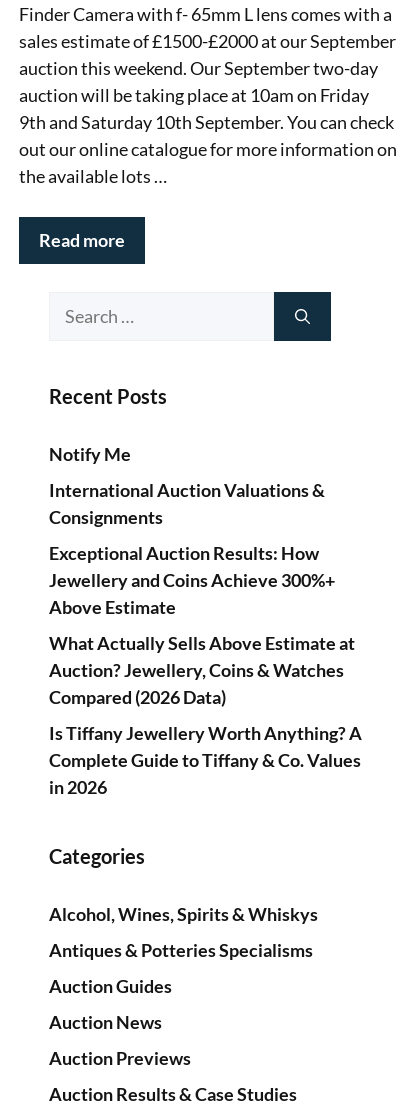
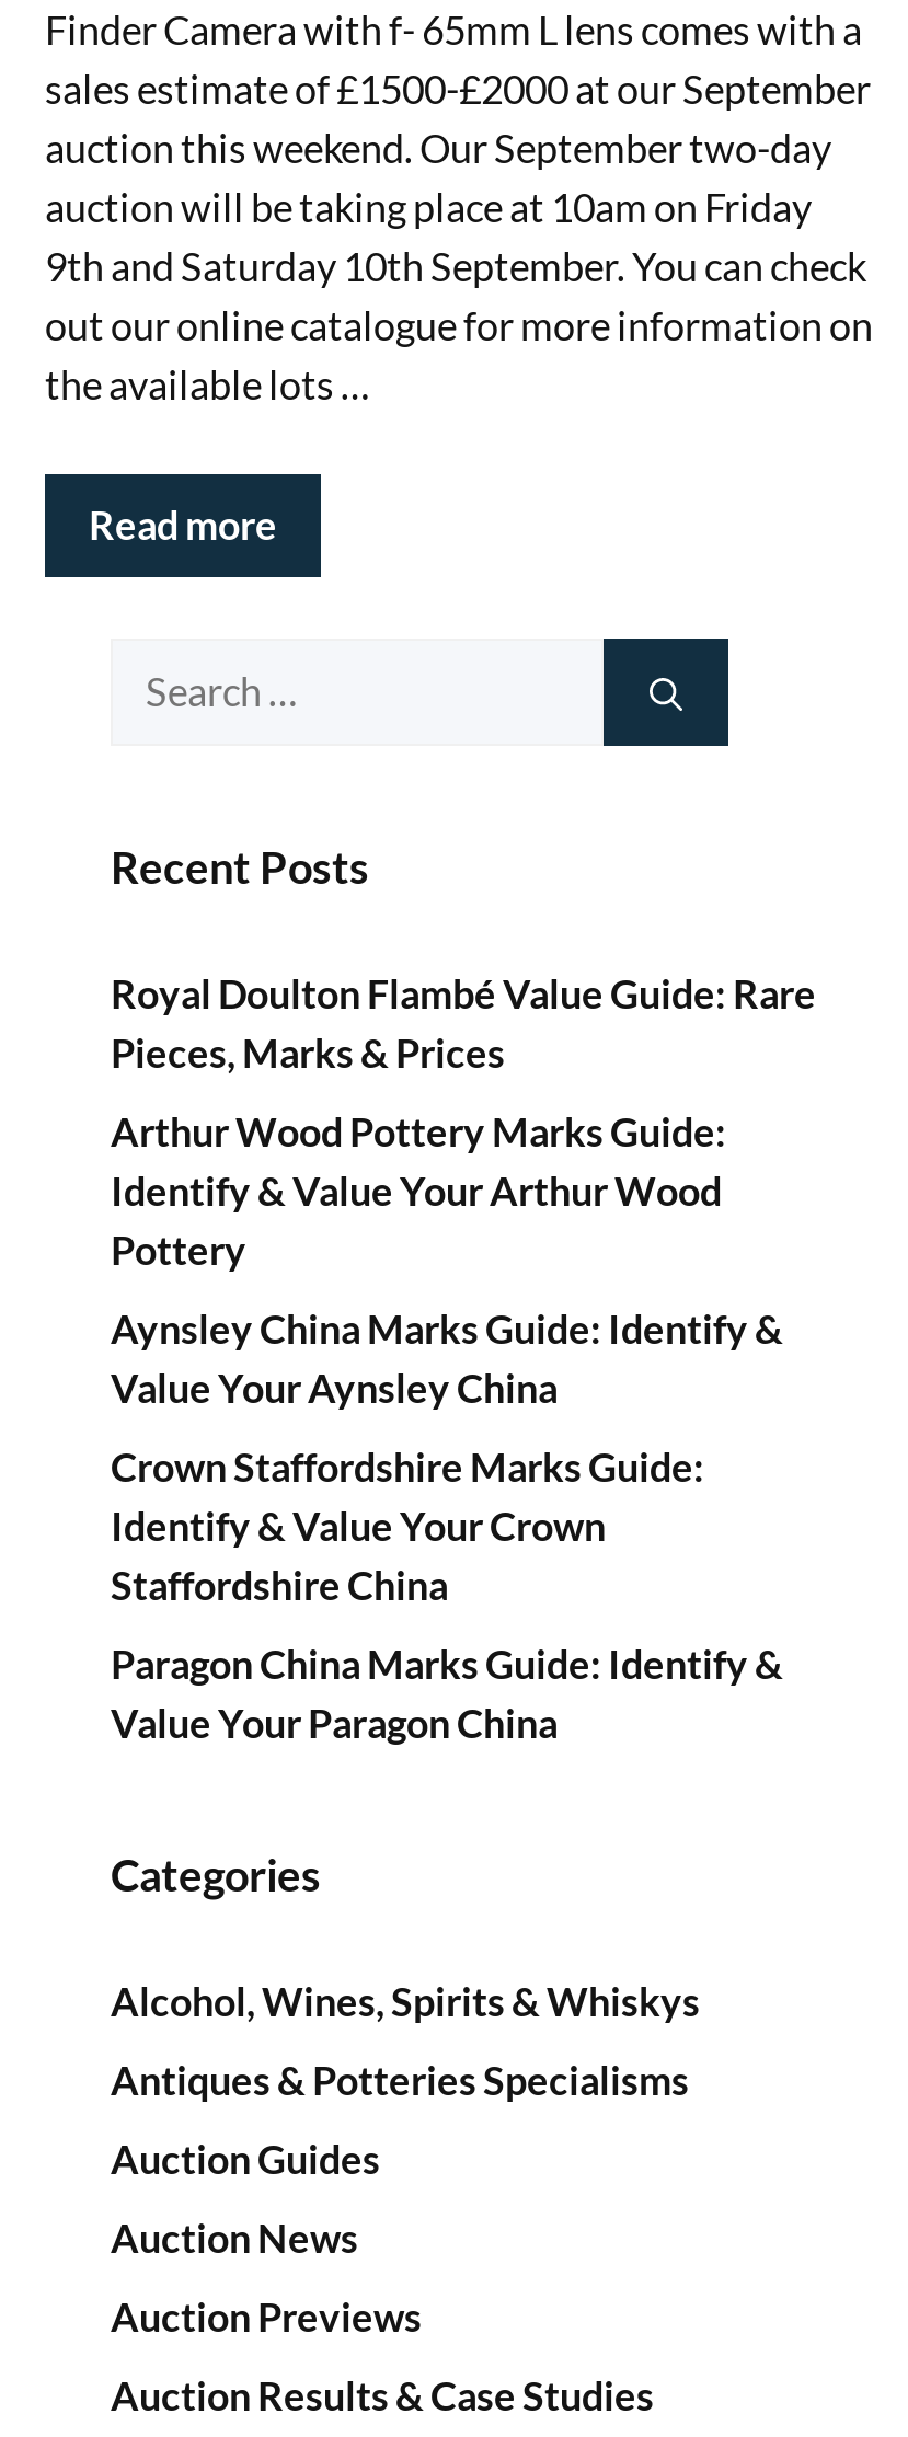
[49,443,131,465] Notify Me -> [111,970,816,1077] Royal Doulton Flambé Value Guide: Rare | Pieces, Marks & Prices
[49,479,325,528] International Auction Valuations & | Consignments -> [111,1108,726,1274] Arthur Wood Pottery Marks Guide: | Identify & Value Your Arthur Wood | Pottery
[49,542,335,618] Exceptional Auction Results: How | Jewellery and Coins Achieve 300%+ | Above Estimate -> [111,1305,783,1412] Aynsley China Marks Guide: Identify & | Value Your Aynsley China
[49,632,355,708] What Actually Sells Above Estimate at | Auction? Jewellery, Coins & Watches | Compared (2026 Data) -> [111,1443,704,1610] Crown Staffordshire Marks Guide: | Identify & Value Your Crown | Staffordshire China
[49,722,362,798] Is Tiffany Jewellery Worth Anything? A | Complete Guide to Tiffany & Co. Values | in 2026 -> [111,1640,783,1748] Paragon China Marks Guide: Identify & | Value Your Paragon China

